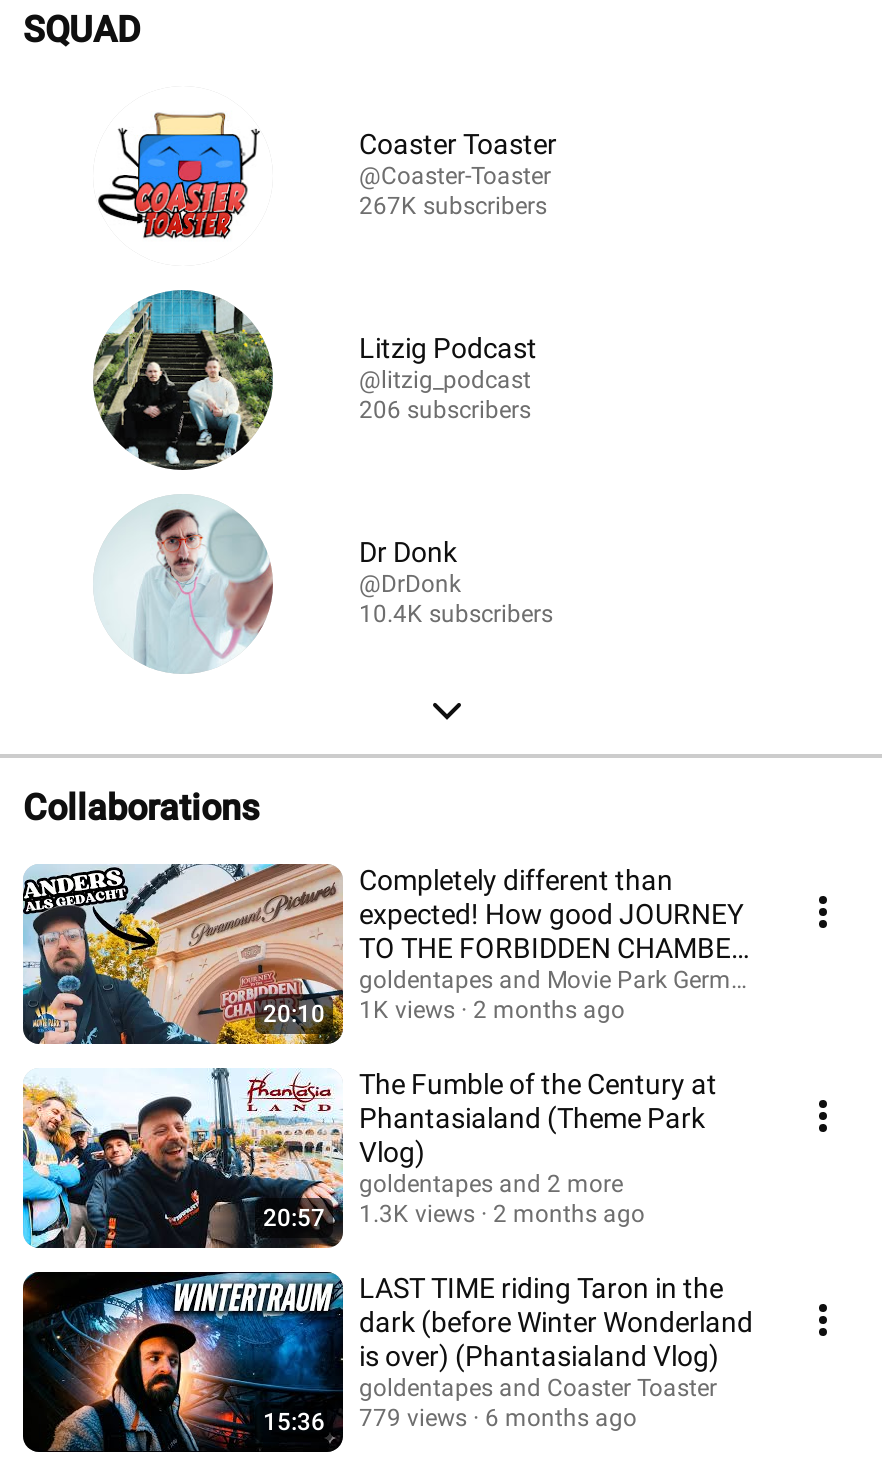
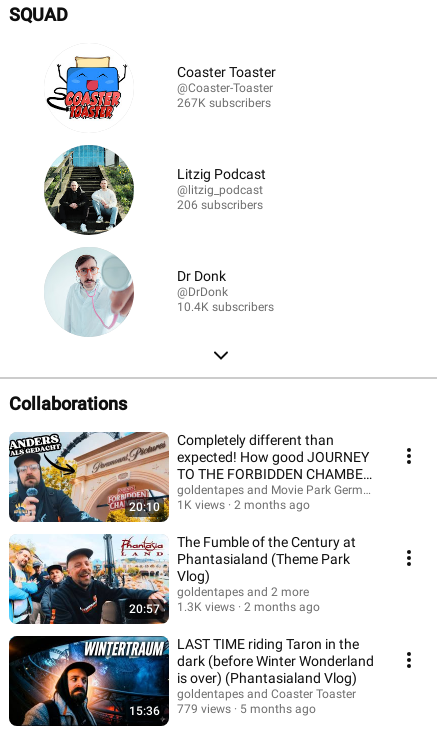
[263,1404,637,1436] 15:36 779 views 6 months ago -> [129,702,316,718] 15:36 779 views 5 months ago

